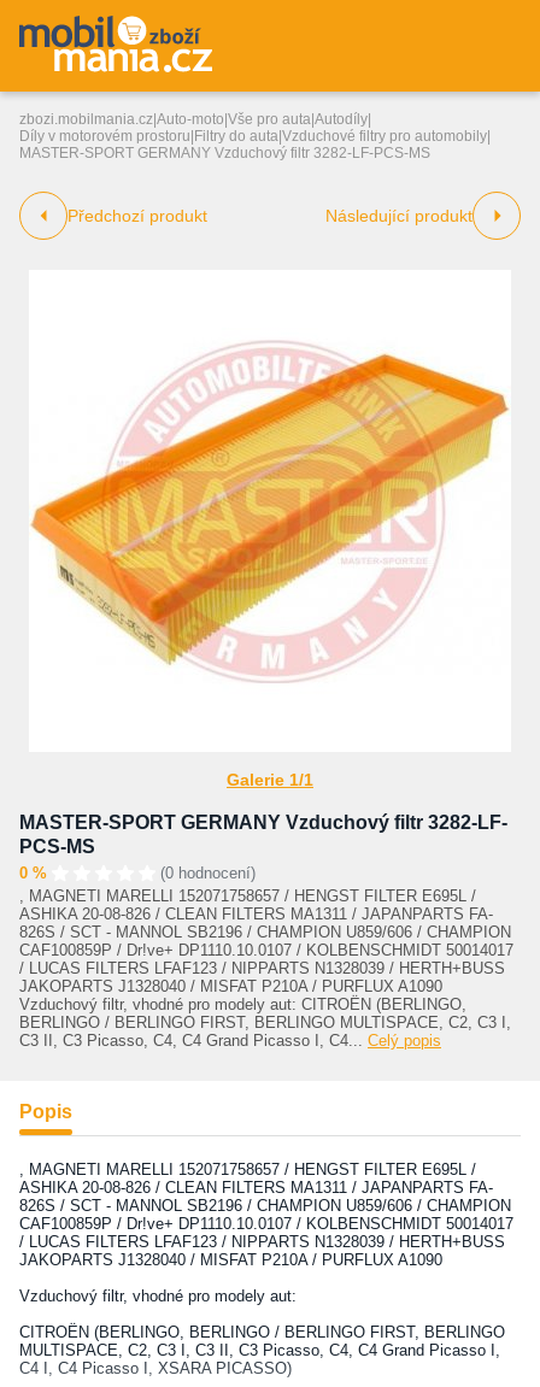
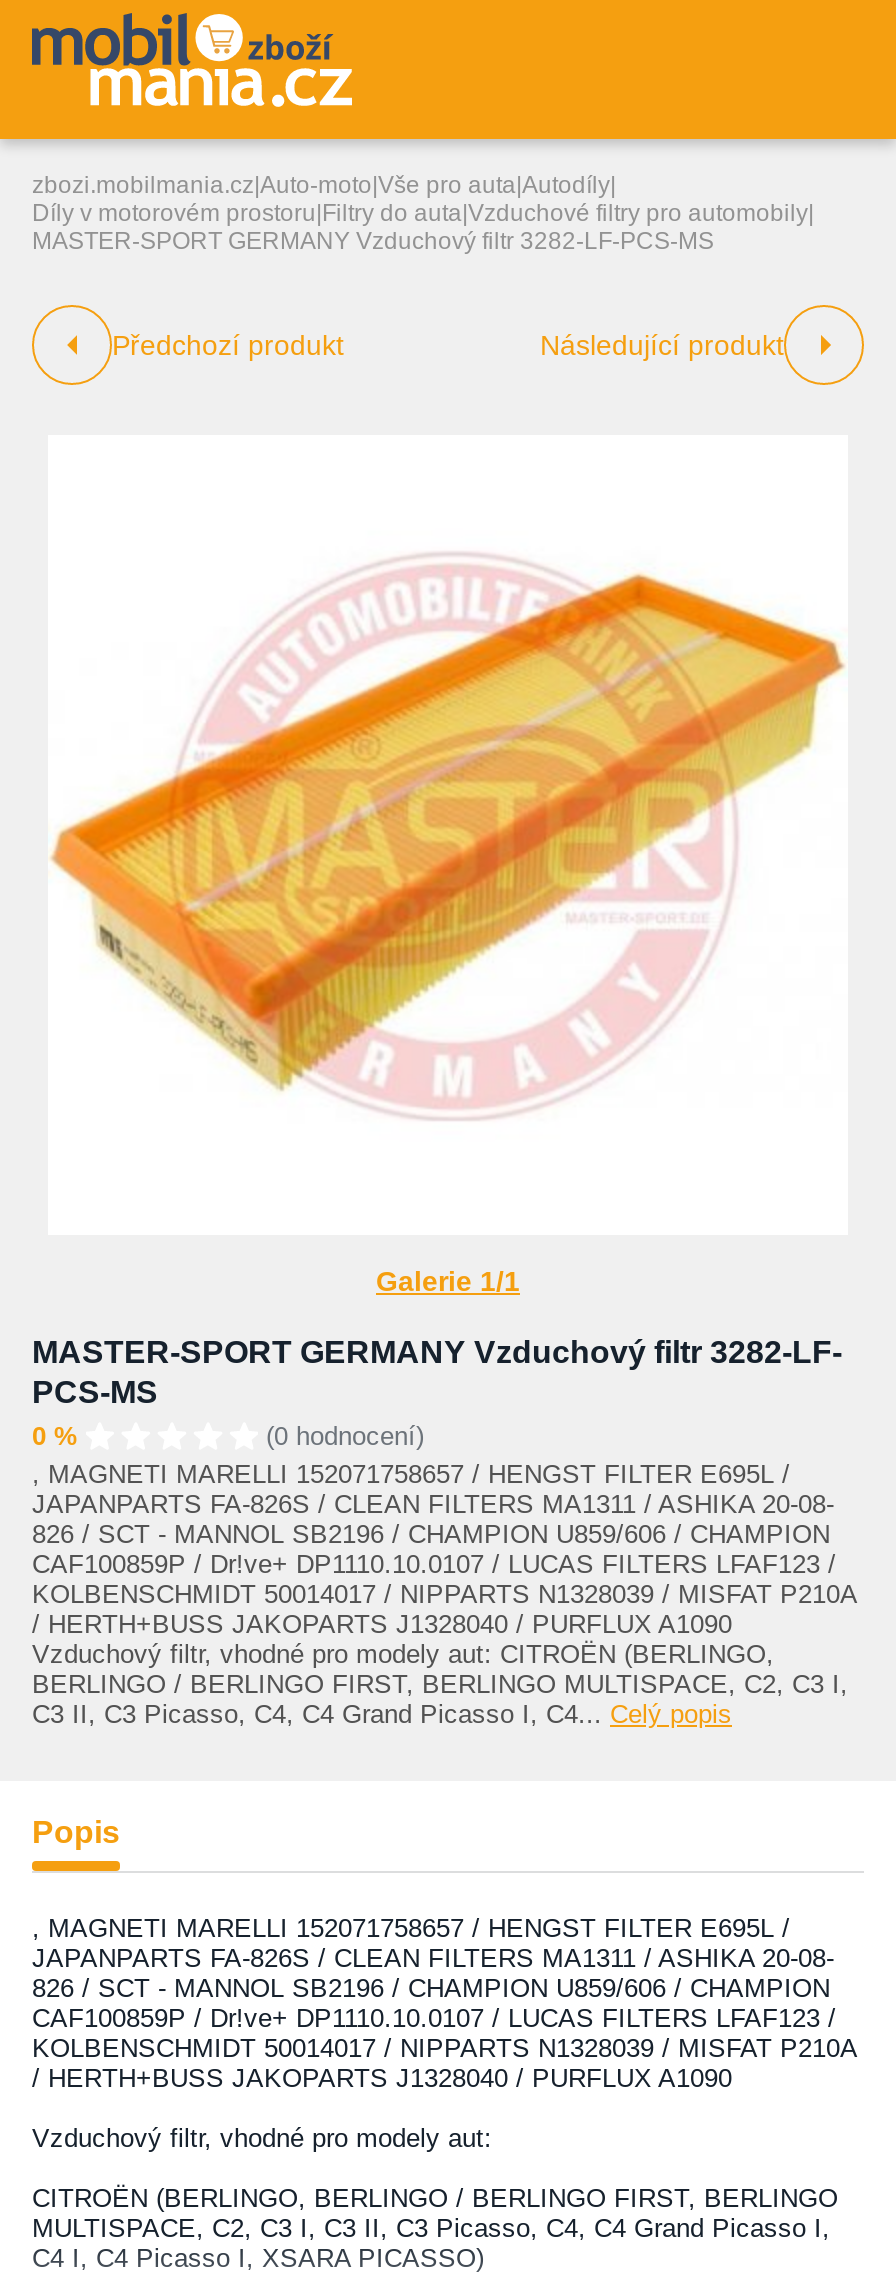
[19,904,513,995] ASHIKA 20-08-826 / CLEAN FILTERS MA1311 / JAPANPARTS FA- | 826S / SCT - MANNOL SB2196 / CHAMPION U859/606 / CHAMPION | CAF100859P / Dr!ve+ DP1110.10.0107 / KOLBENSCHMIDT 50014017 | / LUCAS FILTERS LFAF123 / NIPPARTS N1328039 / HERTH+BUSS | JAKOPARTS J1328040 / MISFAT P210A / PURFLUX A1090 -> [32,1488,856,1638] JAPANPARTS FA-826S / CLEAN FILTERS MA1311 / ASHIKA 20-08- | 826 / SCT - MANNOL SB2196 / CHAMPION U859/606 / CHAMPION | CAF100859P / Dr!ve+ DP1110.10.0107 / LUCAS FILTERS LFAF123 / | KOLBENSCHMIDT 50014017 / NIPPARTS N1328039 / MISFAT P210A | / HERTH+BUSS JAKOPARTS J1328040 / PURFLUX A1090
[19,1178,513,1268] ASHIKA 20-08-826 / CLEAN FILTERS MA1311 / JAPANPARTS FA- | 826S / SCT - MANNOL SB2196 / CHAMPION U859/606 / CHAMPION | CAF100859P / Dr!ve+ DP1110.10.0107 / KOLBENSCHMIDT 50014017 | / LUCAS FILTERS LFAF123 / NIPPARTS N1328039 / HERTH+BUSS | JAKOPARTS J1328040 / MISFAT P210A / PURFLUX A1090 -> [32,1942,856,2092] JAPANPARTS FA-826S / CLEAN FILTERS MA1311 / ASHIKA 20-08- | 826 / SCT - MANNOL SB2196 / CHAMPION U859/606 / CHAMPION | CAF100859P / Dr!ve+ DP1110.10.0107 / LUCAS FILTERS LFAF123 / | KOLBENSCHMIDT 50014017 / NIPPARTS N1328039 / MISFAT P210A | / HERTH+BUSS JAKOPARTS J1328040 / PURFLUX A1090

